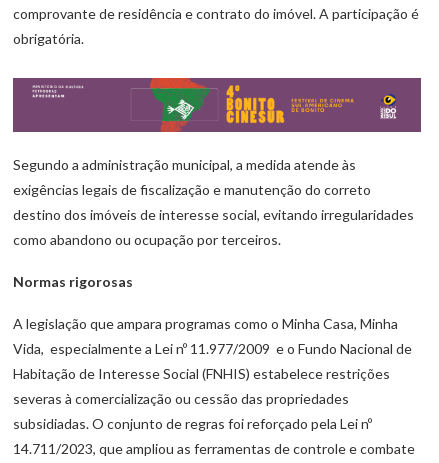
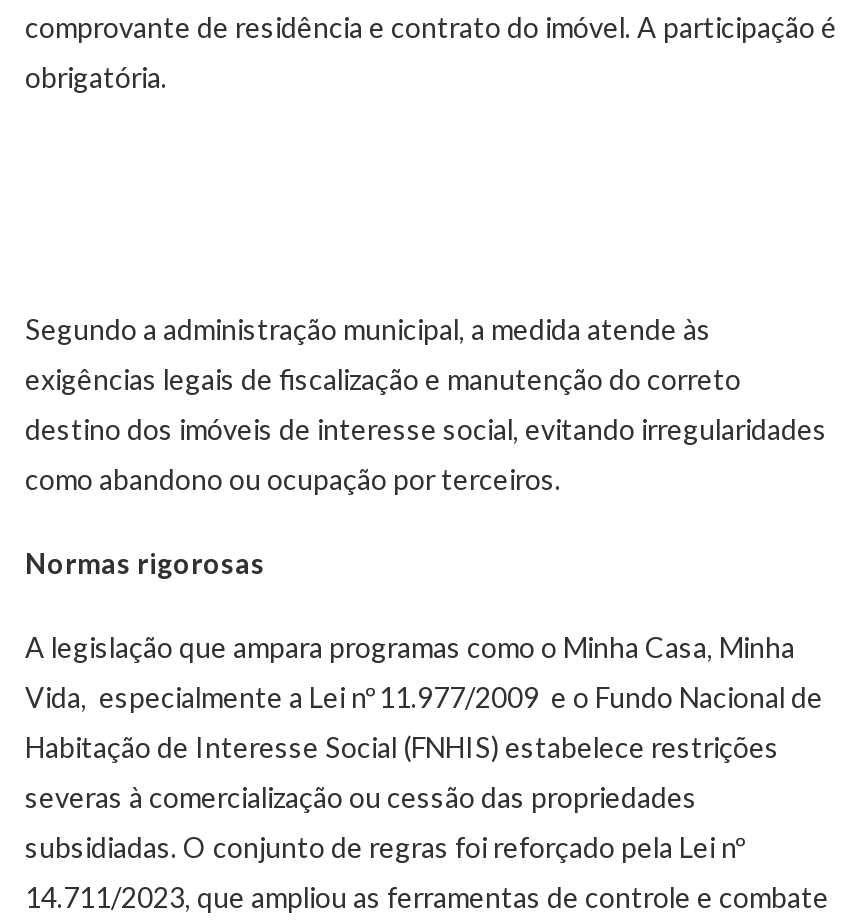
[12,77,422,133] [image] -> none

